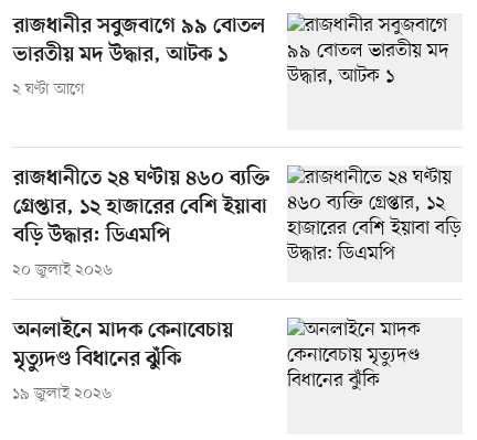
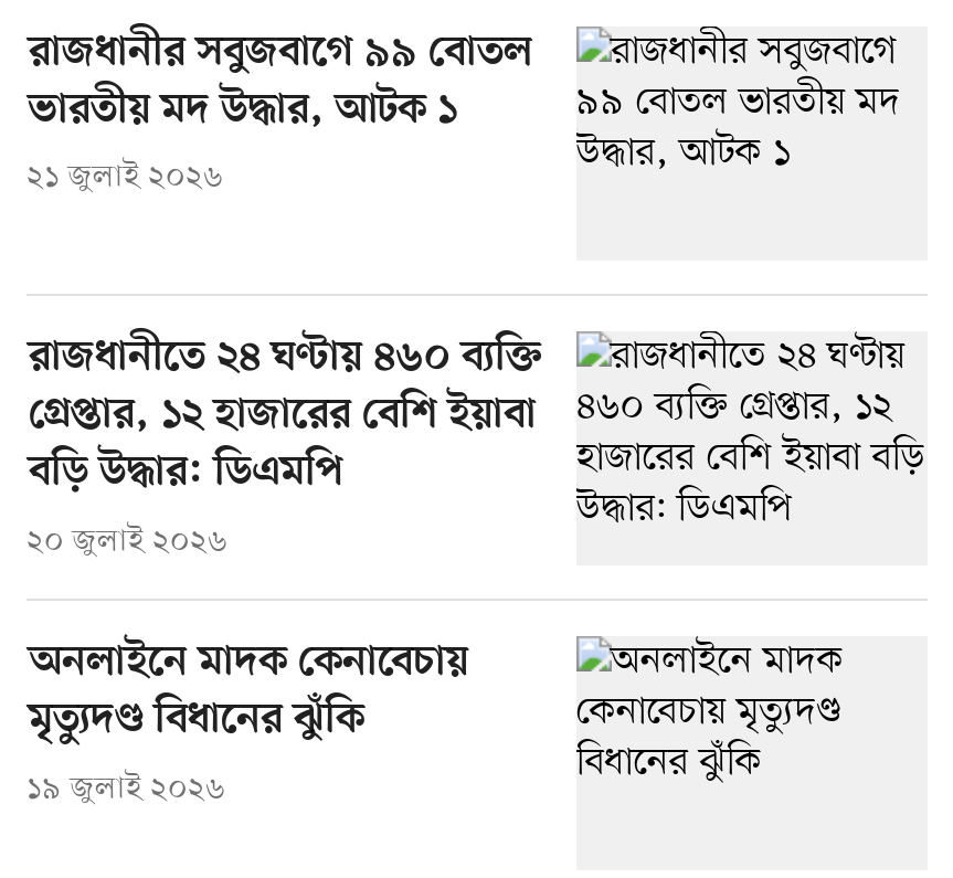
[12,80,85,100] ২ ঘণ্টা আগে -> [27,158,223,200] ২১ জুলাই ২০২৬

